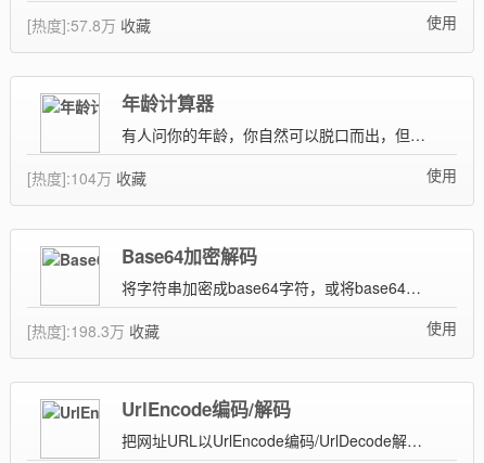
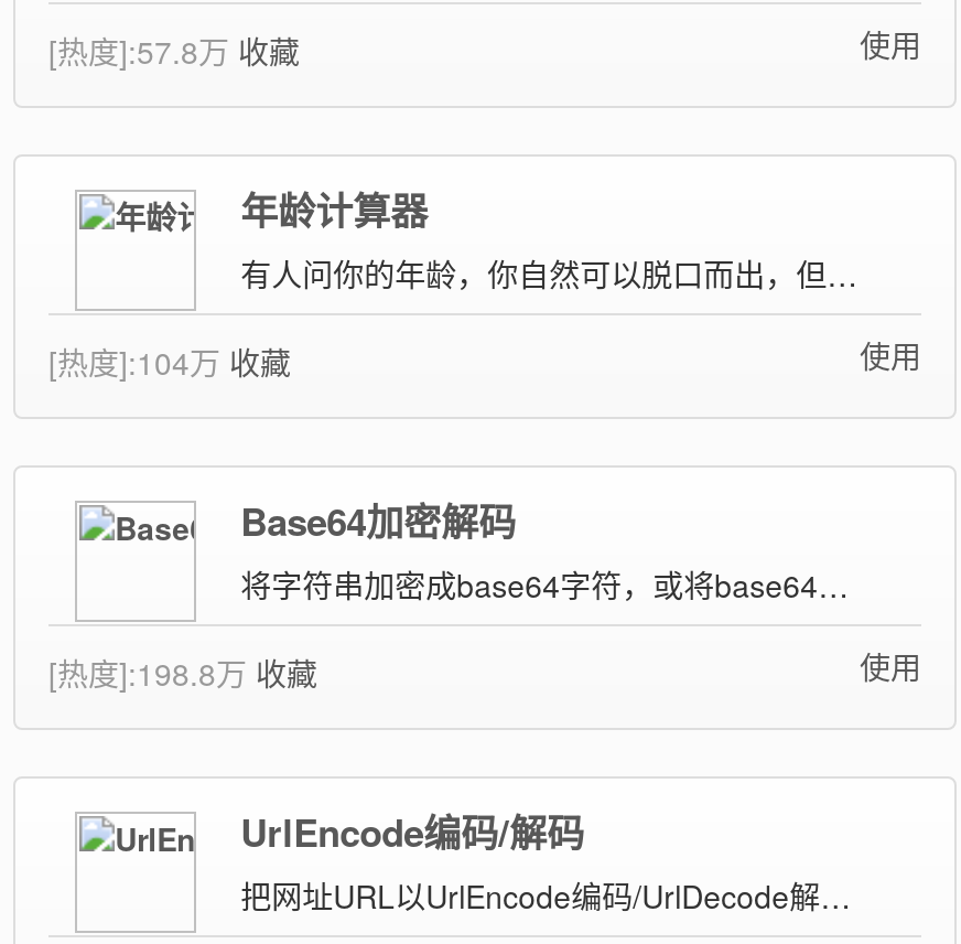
[27,320,160,342] [热度]:198.3万收藏 -> [48,651,317,695] [热度]:198.8万收藏

